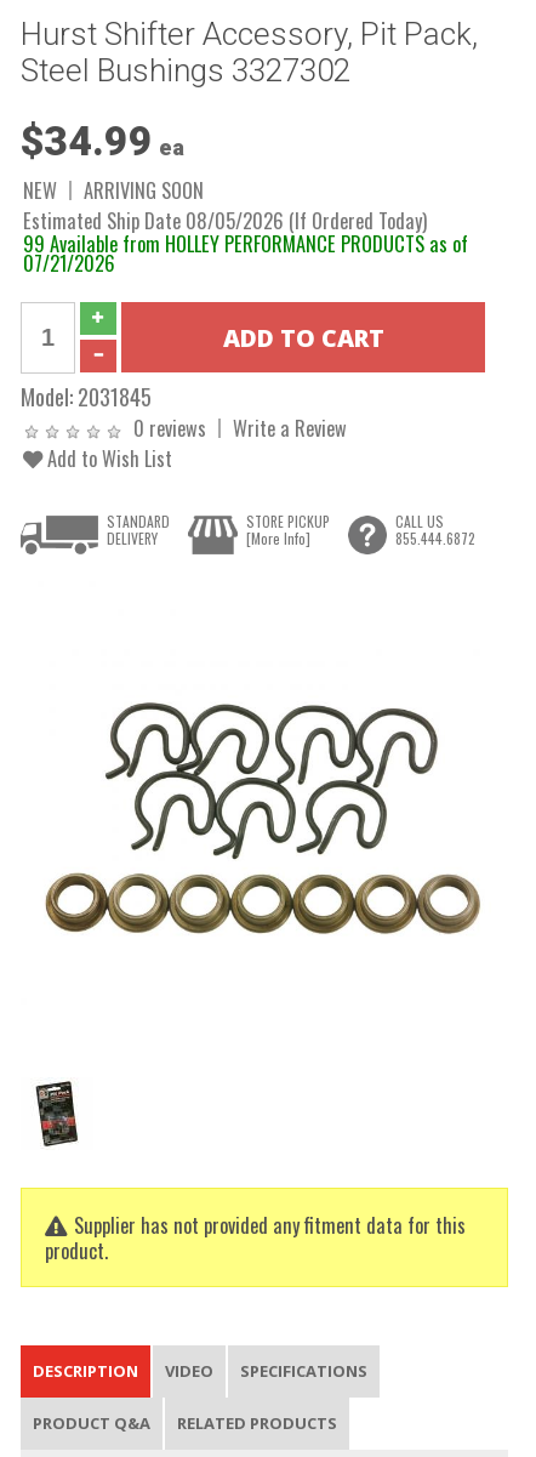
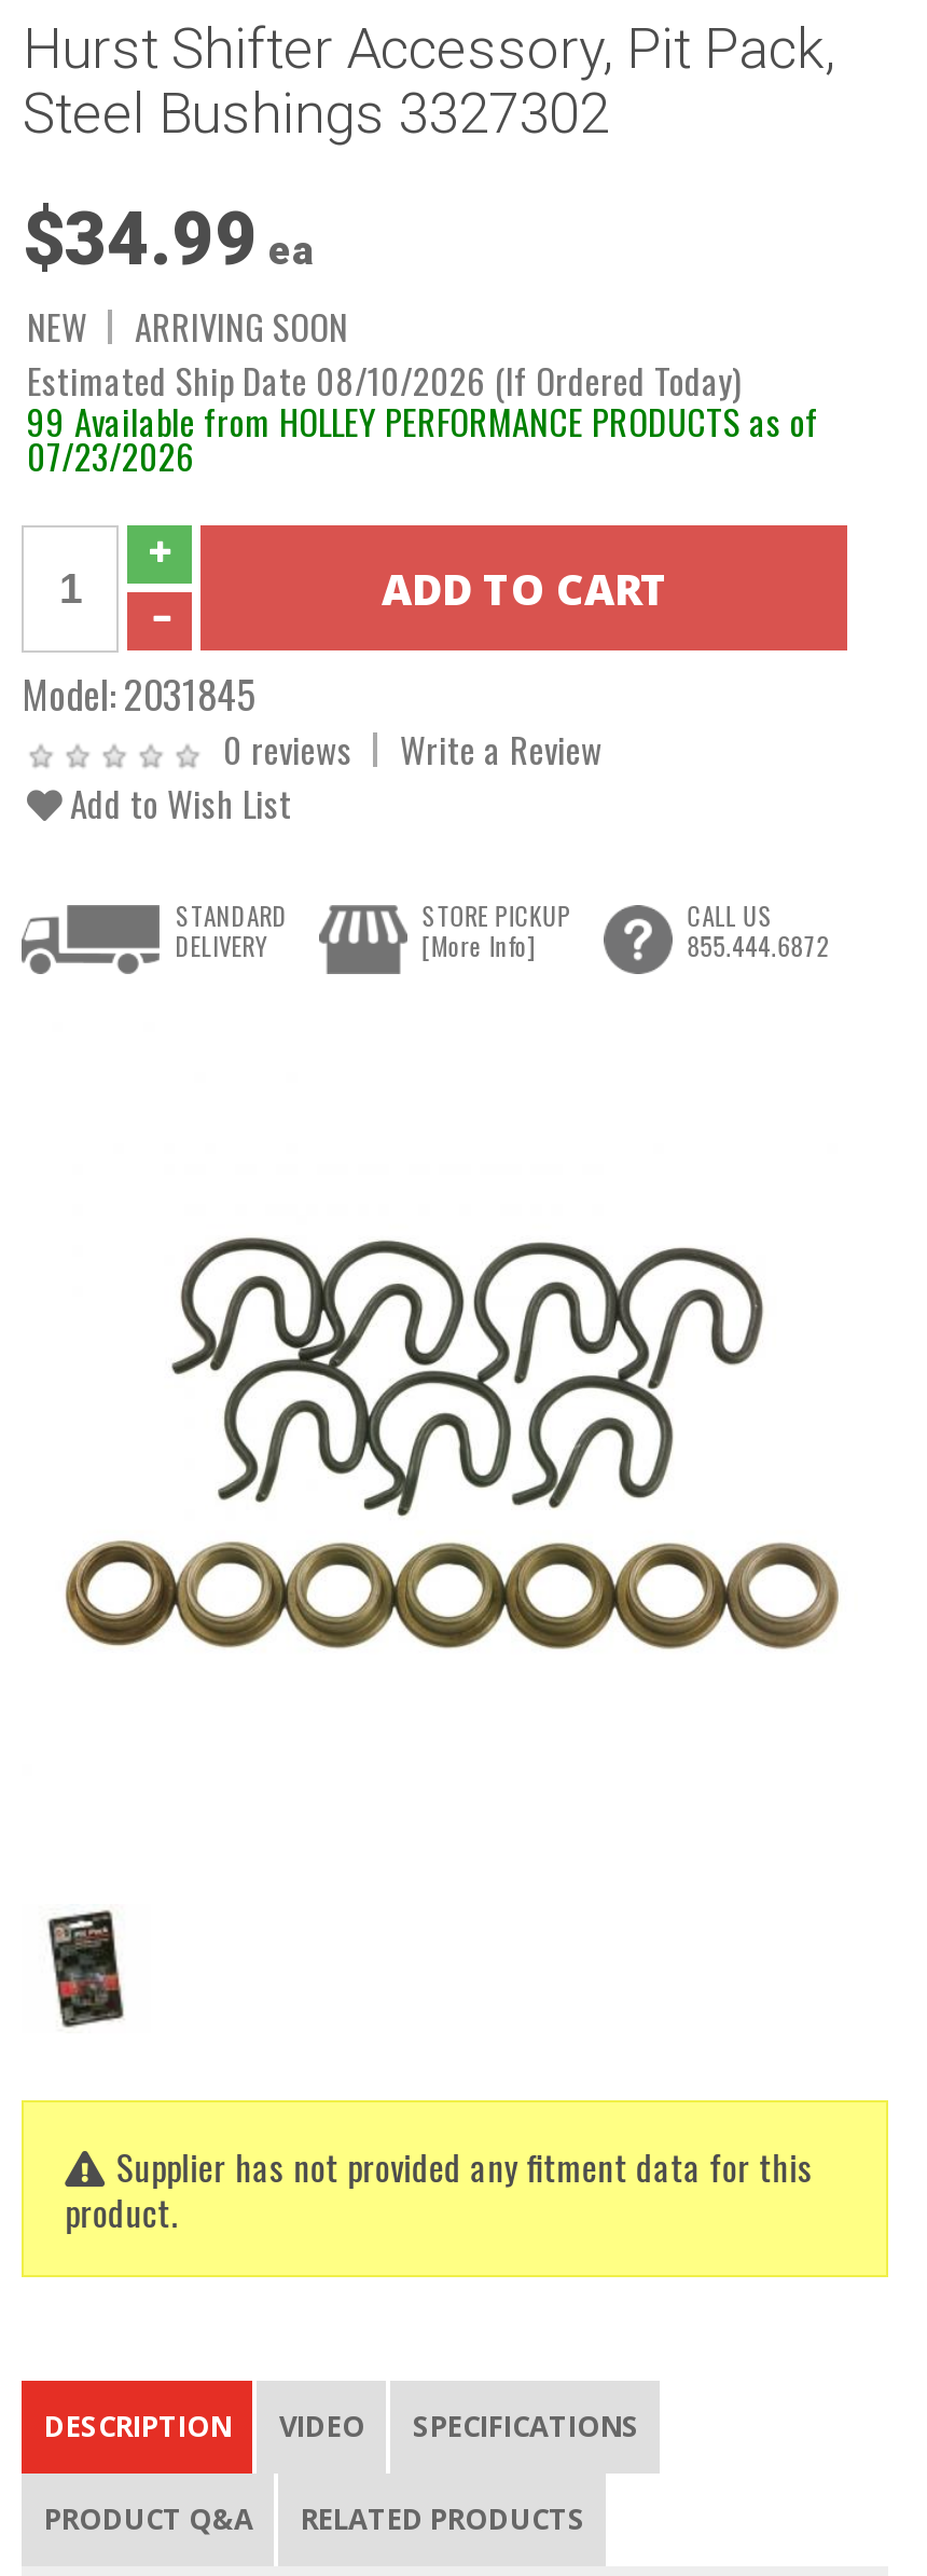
[24,205,427,235] Estimated Ship Date 08/05/2026 (If Ordered Today) -> [27,353,740,407] Estimated Ship Date 08/10/2026 (If Ordered Today)
[24,247,116,278] 07/21/2026 -> [27,428,195,482] 07/23/2026

